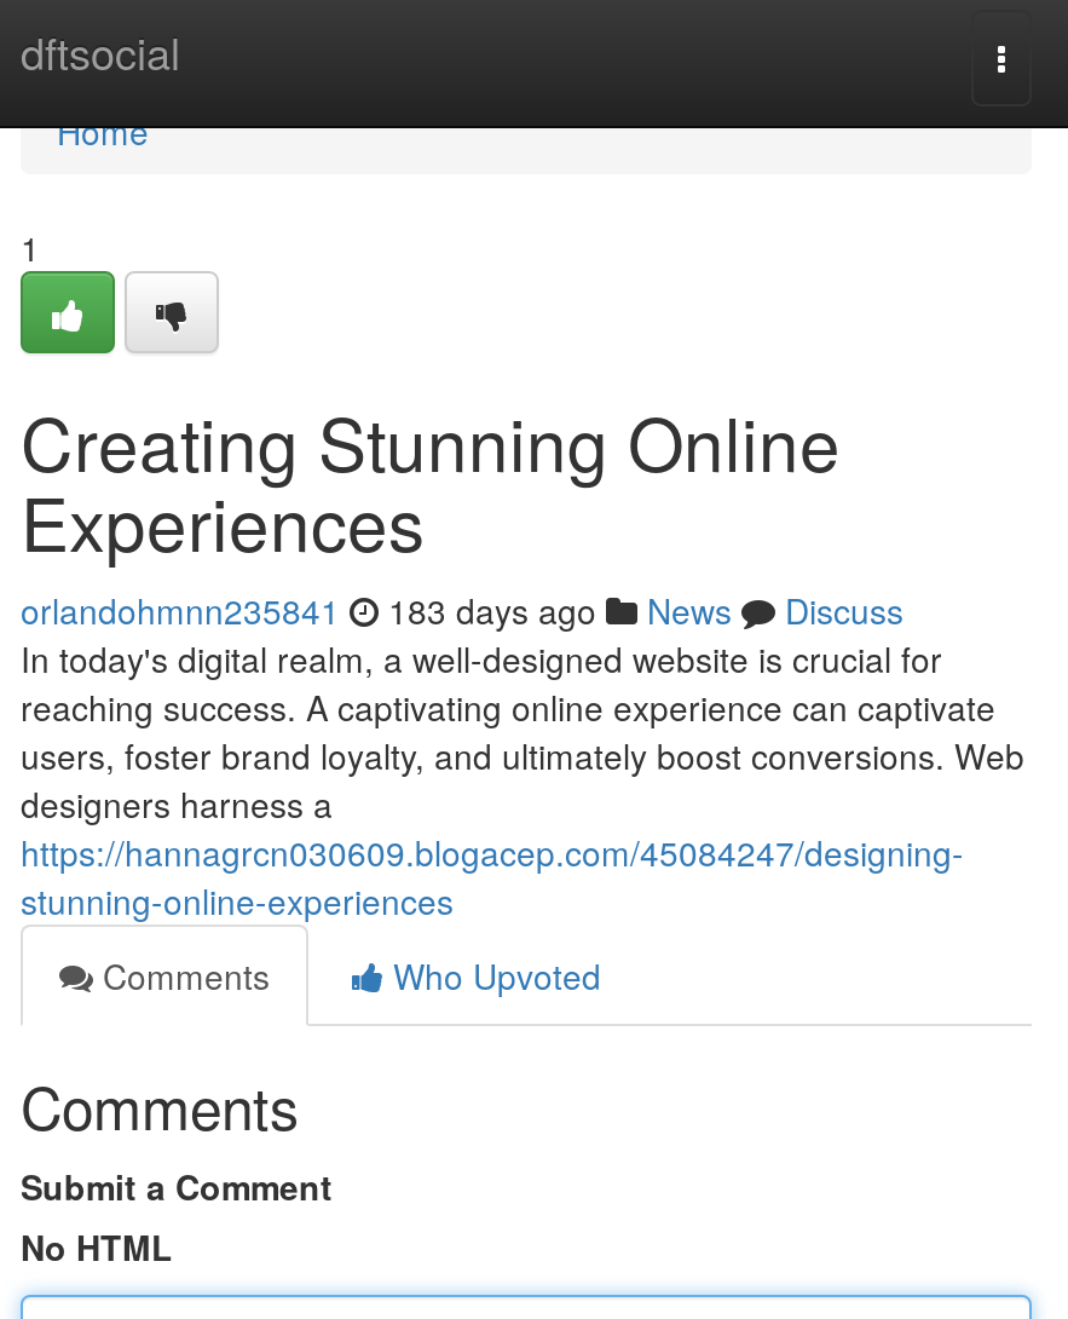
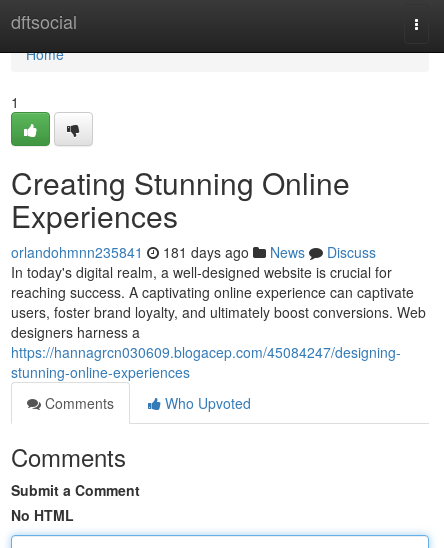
[21,586,904,634] orlandohmnn235841 183 days ago News Discuss -> [11,242,376,262] orlandohmnn235841 181 days ago News Discuss

